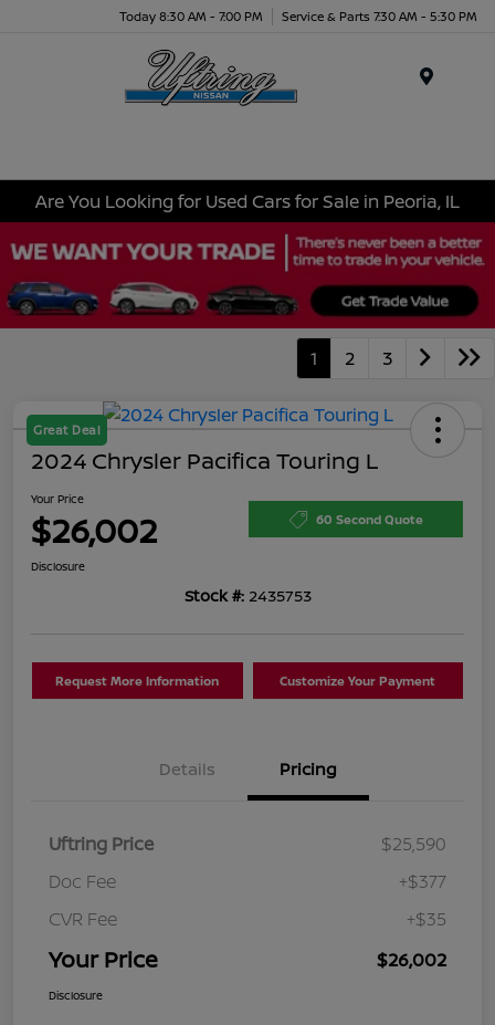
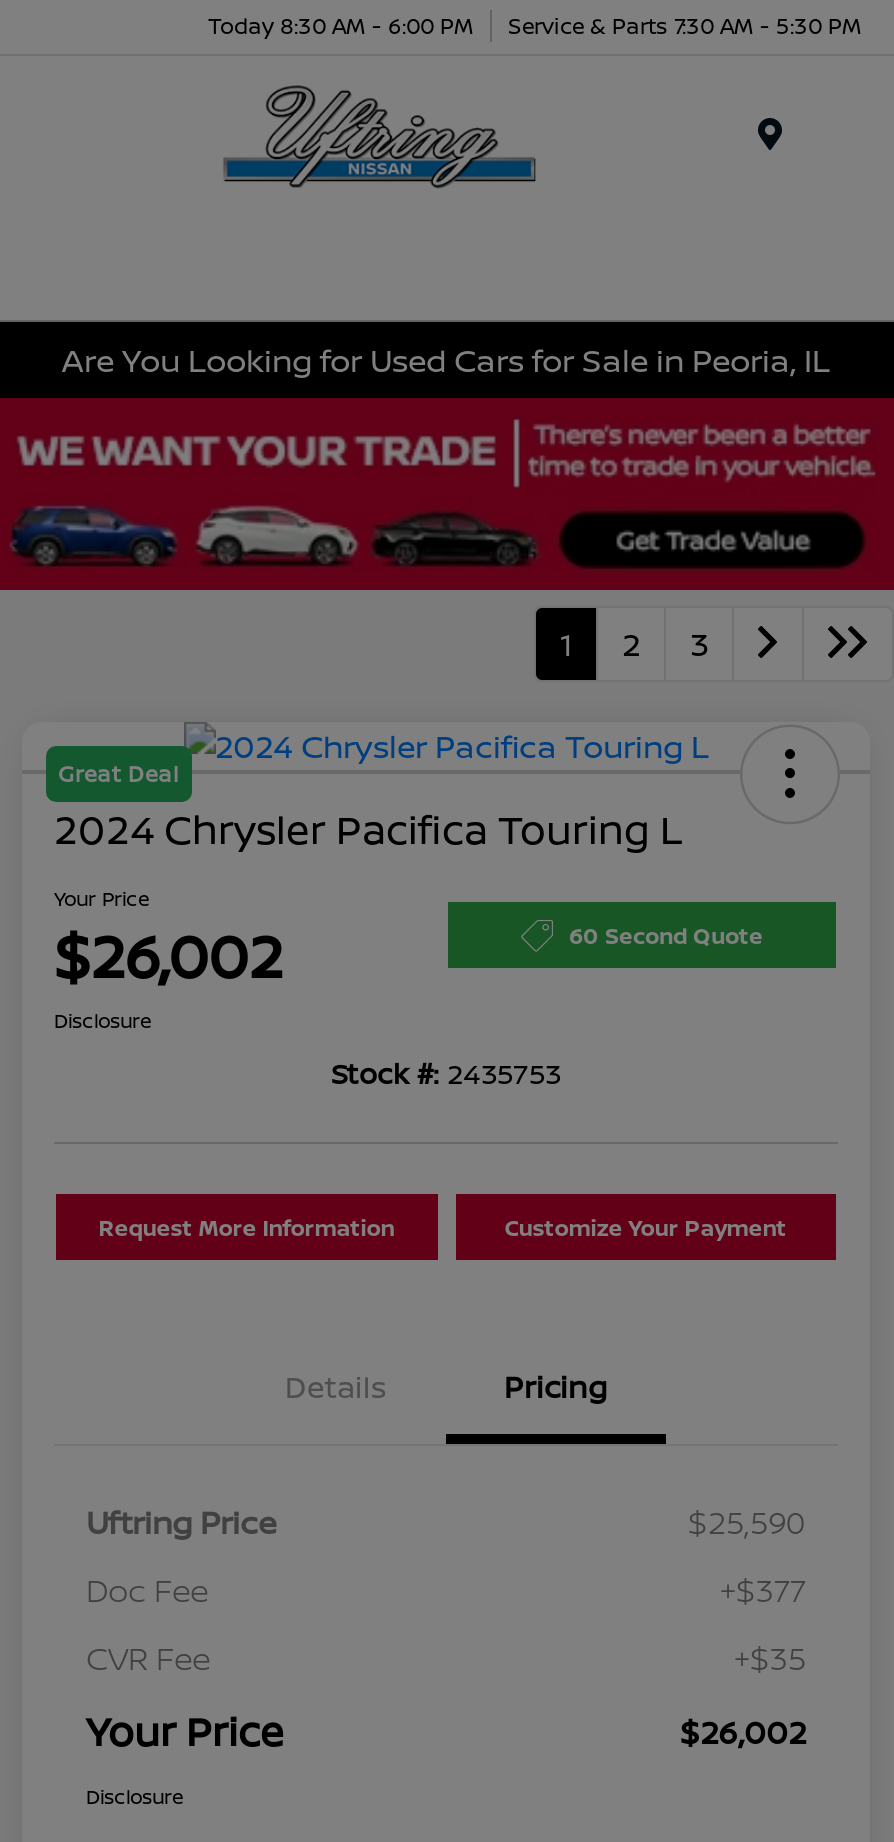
[119,7,477,24] Today 8:30 AM - 7:00 PM Service & Parts 7:30 AM - 5:30 PM -> [208,9,862,39] Today 8:30 AM - 6:00 PM Service & Parts 7:30 AM - 5:30 PM

